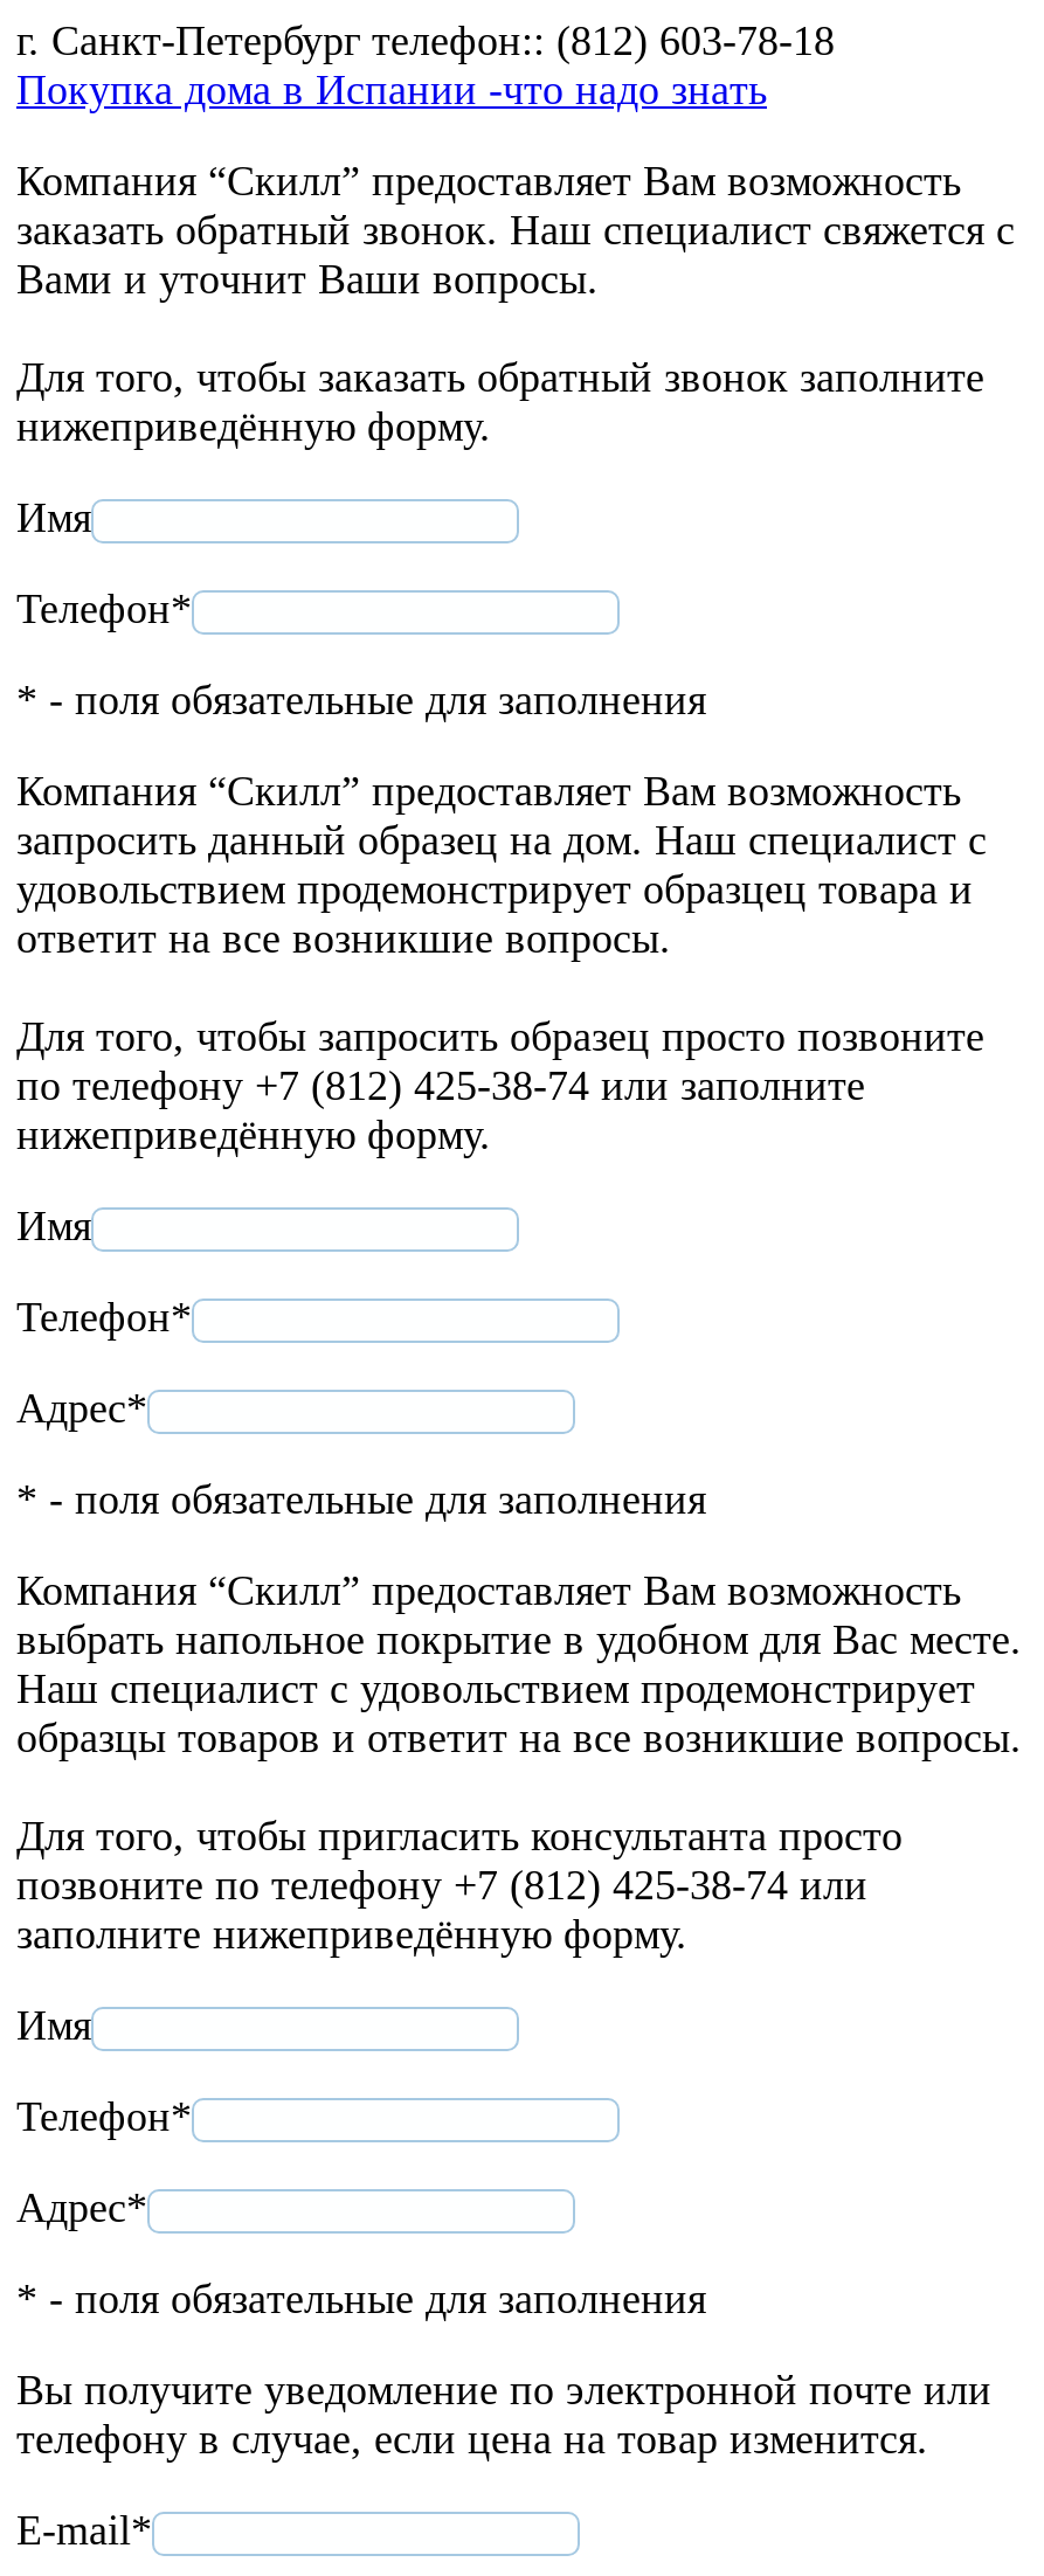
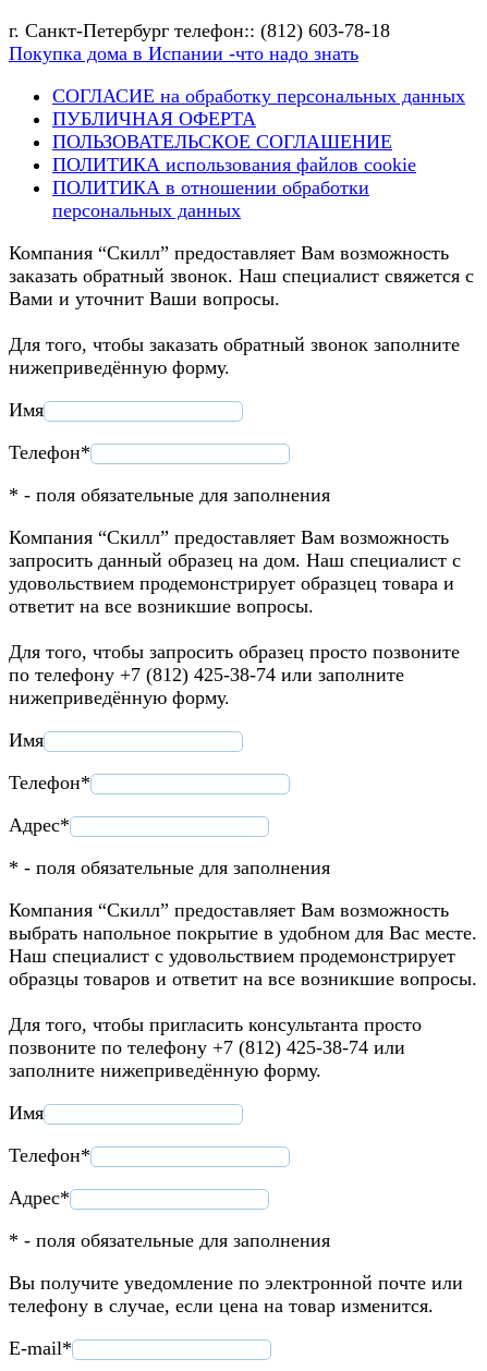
none -> [52,85,465,221] СОГЛАСИЕ на обработку персональных данных | ПУБЛИЧНАЯ ОФЕРТА | ПОЛЬЗОВАТЕЛЬСКОЕ СОГЛАШЕНИЕ | ПОЛИТИКА использования файлов cookie | ПОЛИТИКА в отношении обработки | персональных данных

